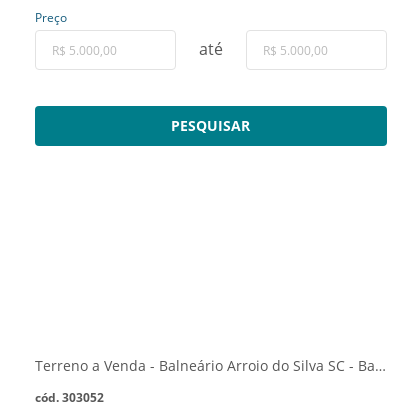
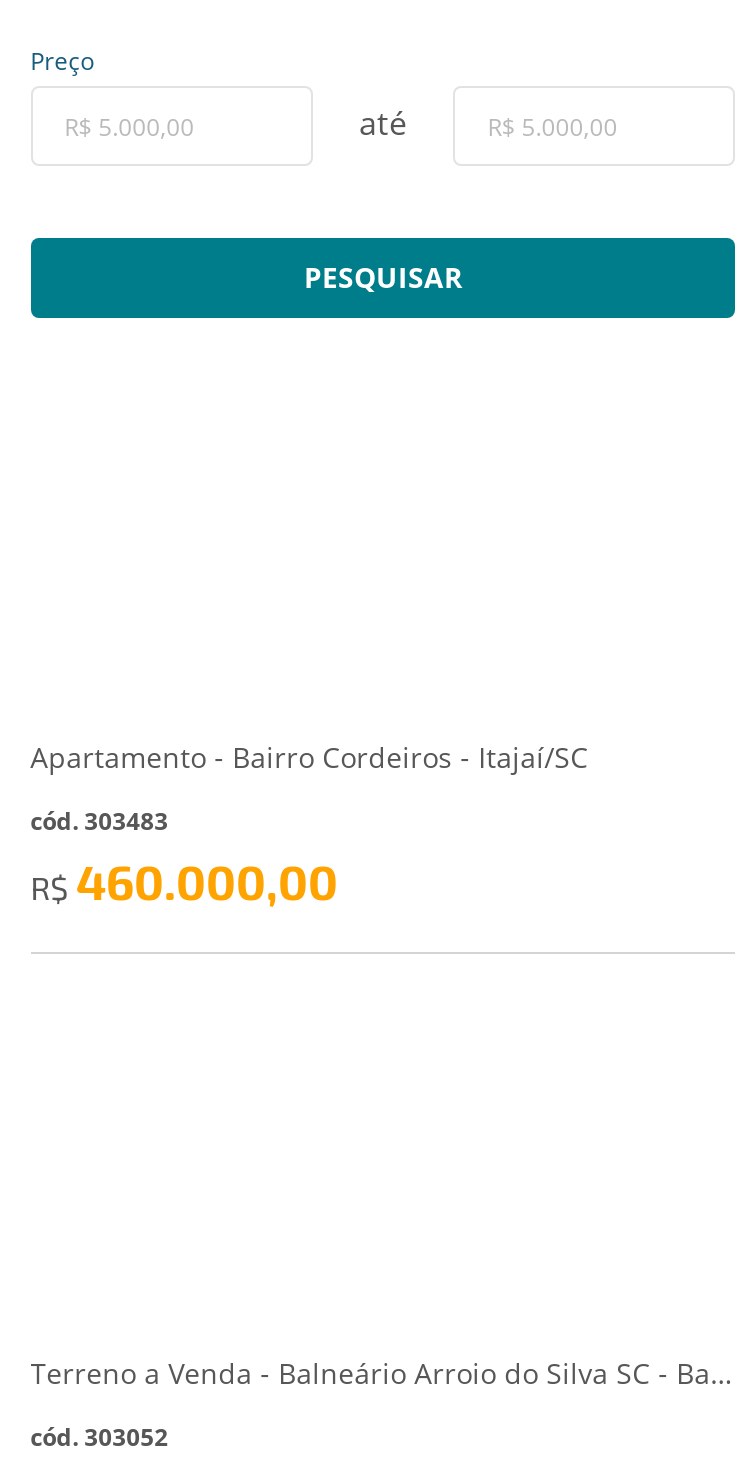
none -> [30,738,588,910] Apartamento - Bairro Cordeiros - Itajaí/SC | cód. 303483 | R$460.000,00

